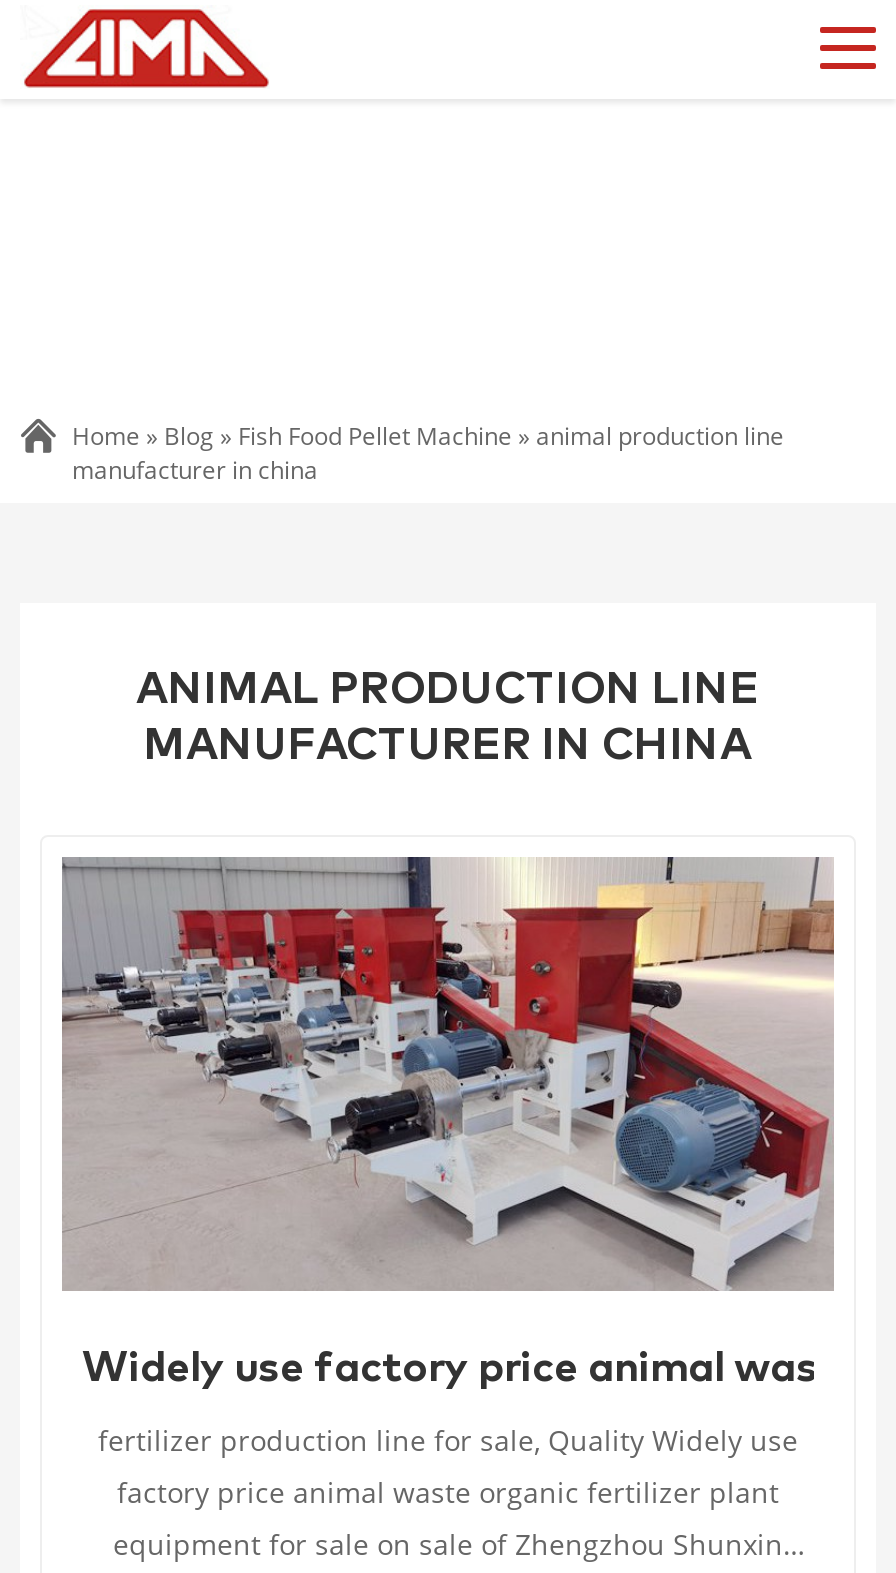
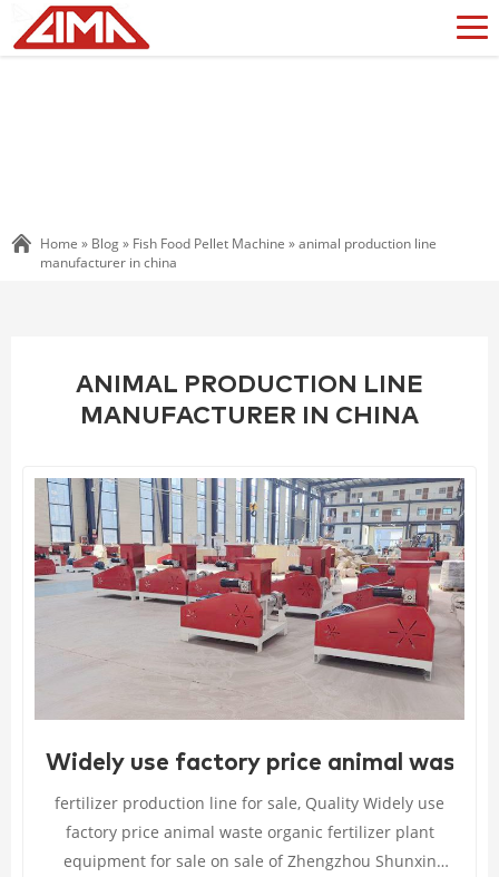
[62,855,834,1289] [image] -> [35,477,466,718] [image]

